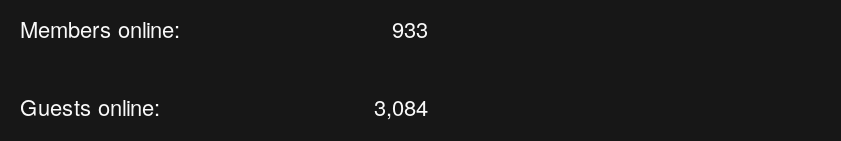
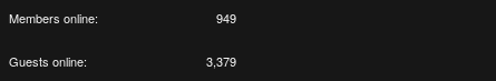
[392,12,428,44] 933 -> [216,9,236,27] 949
[374,90,428,122] 3,084 -> [206,52,236,70] 3,379

